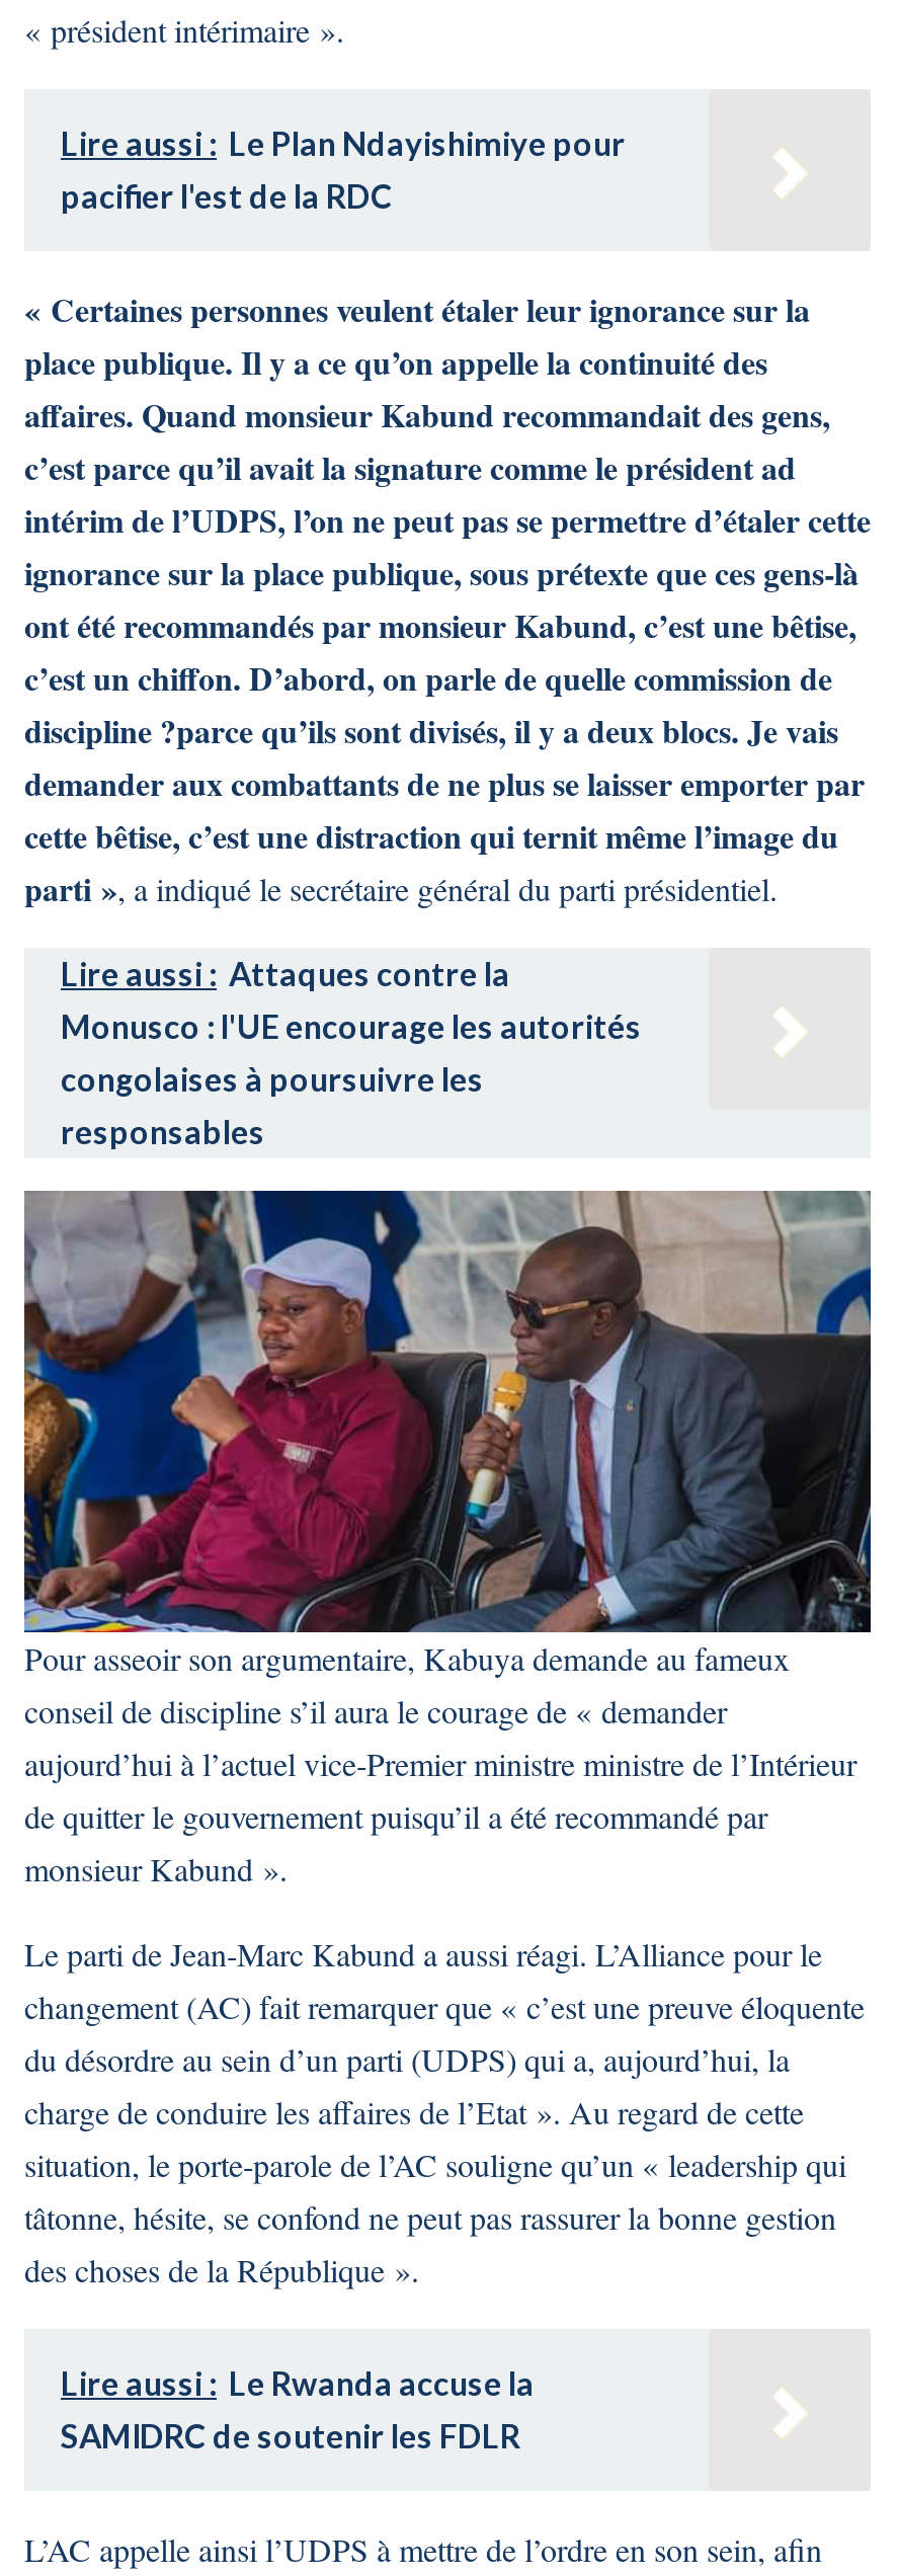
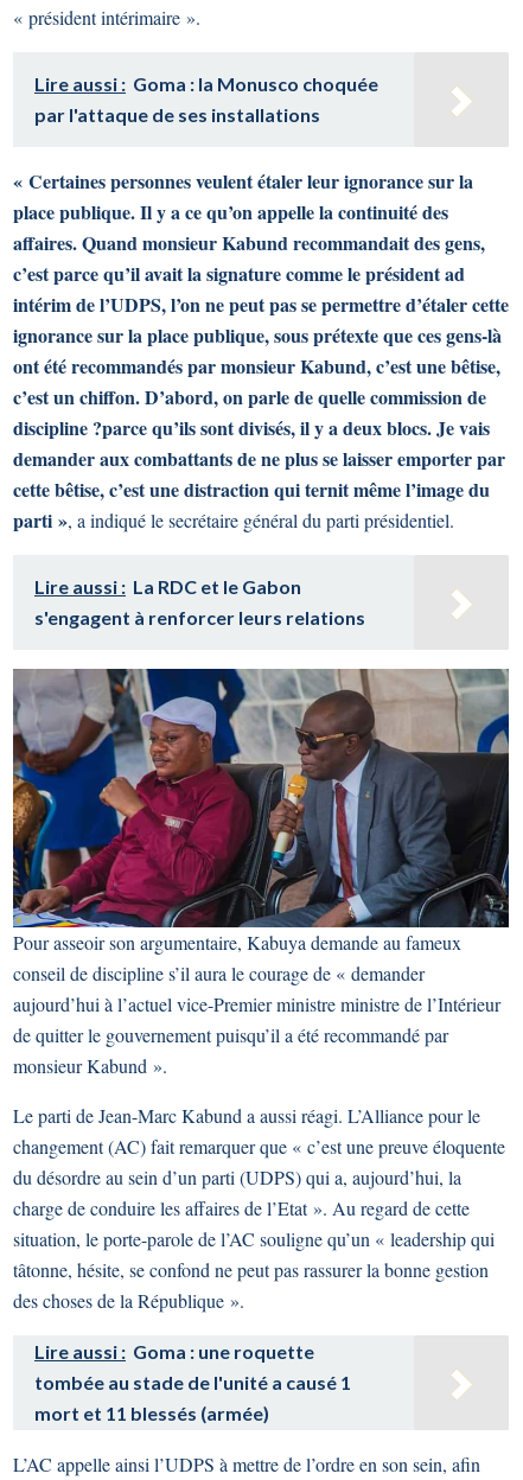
[61,123,626,214] Lire aussi : Le Plan Ndayishimiye pour | pacifier l'est de la RDC -> [34,72,378,125] Lire aussi : Goma : la Monusco choquée | par l'attaque de ses installations
[61,953,642,1149] Lire aussi : Attaques contre la | Monusco : l'UE encourage les autorités | congolaises à poursuivre les | responsables -> [34,575,365,628] Lire aussi : La RDC et le Gabon | s'engagent à renforcer leurs relations
[61,2364,535,2455] Lire aussi : Le Rwanda accuse la | SAMIDRC de soutenir les FDLR -> [34,1340,351,1425] Lire aussi : Goma : une roquette | tombée au stade de l'unité a causé 1 | mort et 11 blessés (armée)

